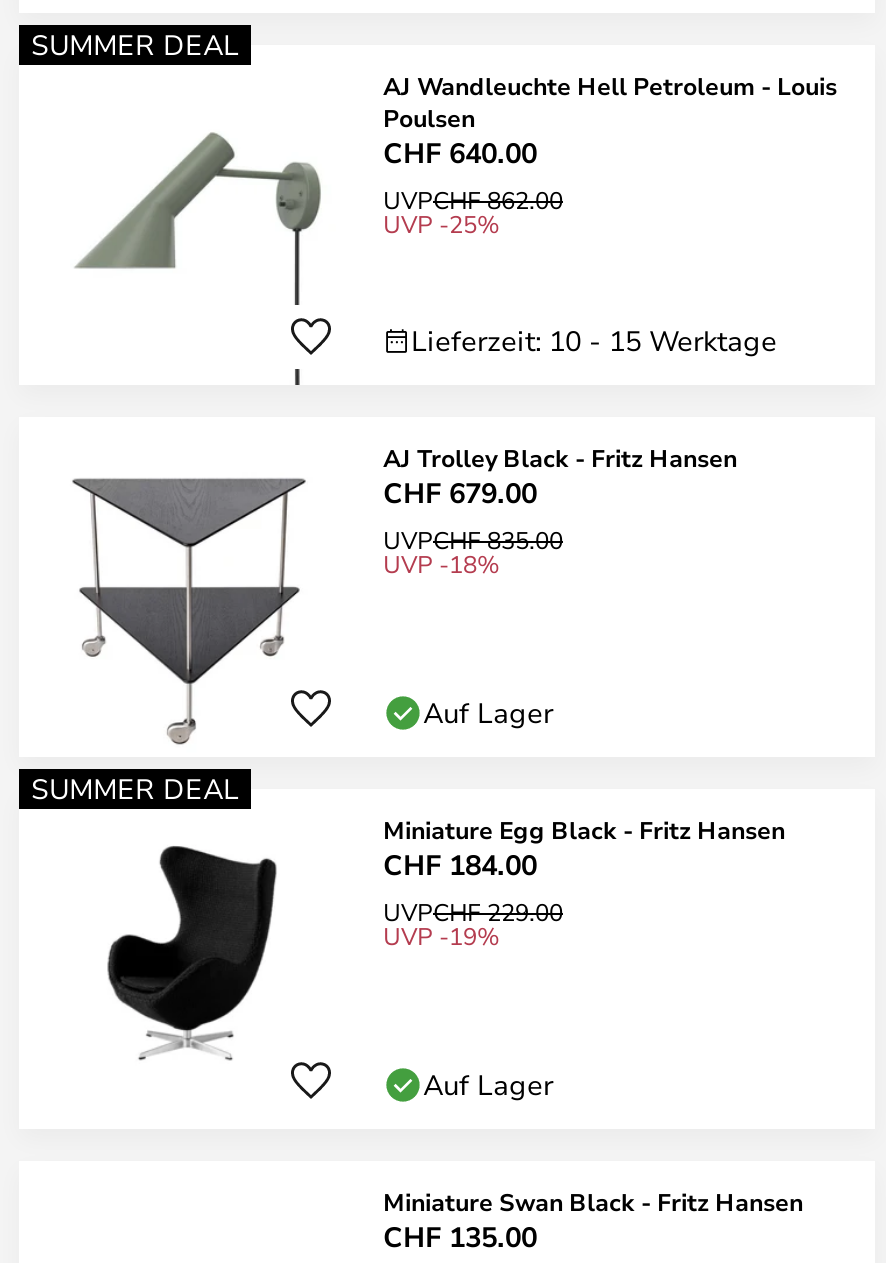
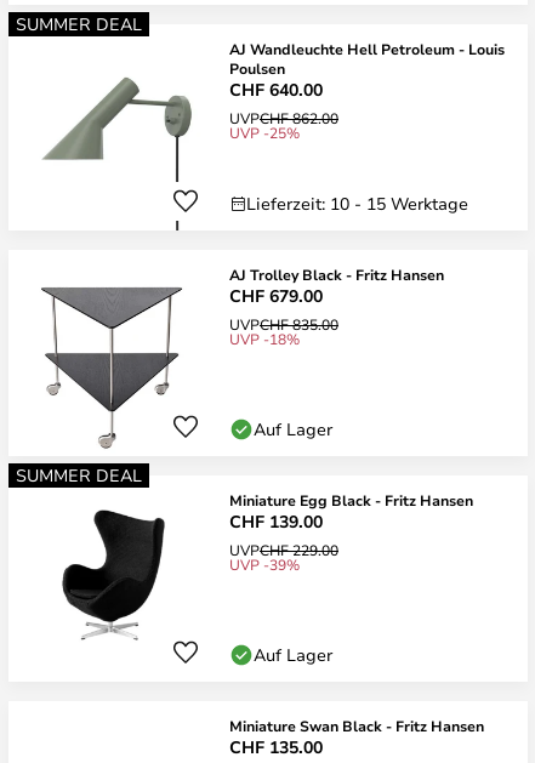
[383,845,537,883] CHF 184.00 -> [229,509,323,533] CHF 139.00
[383,919,499,951] UVP -19% -> [229,554,300,574] UVP -39%

